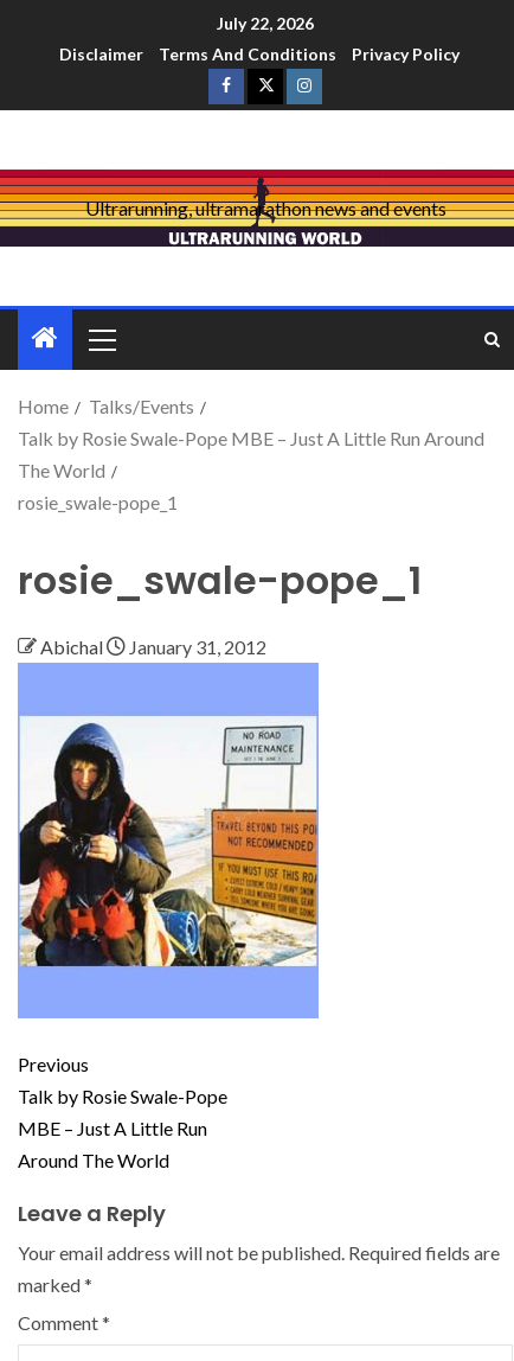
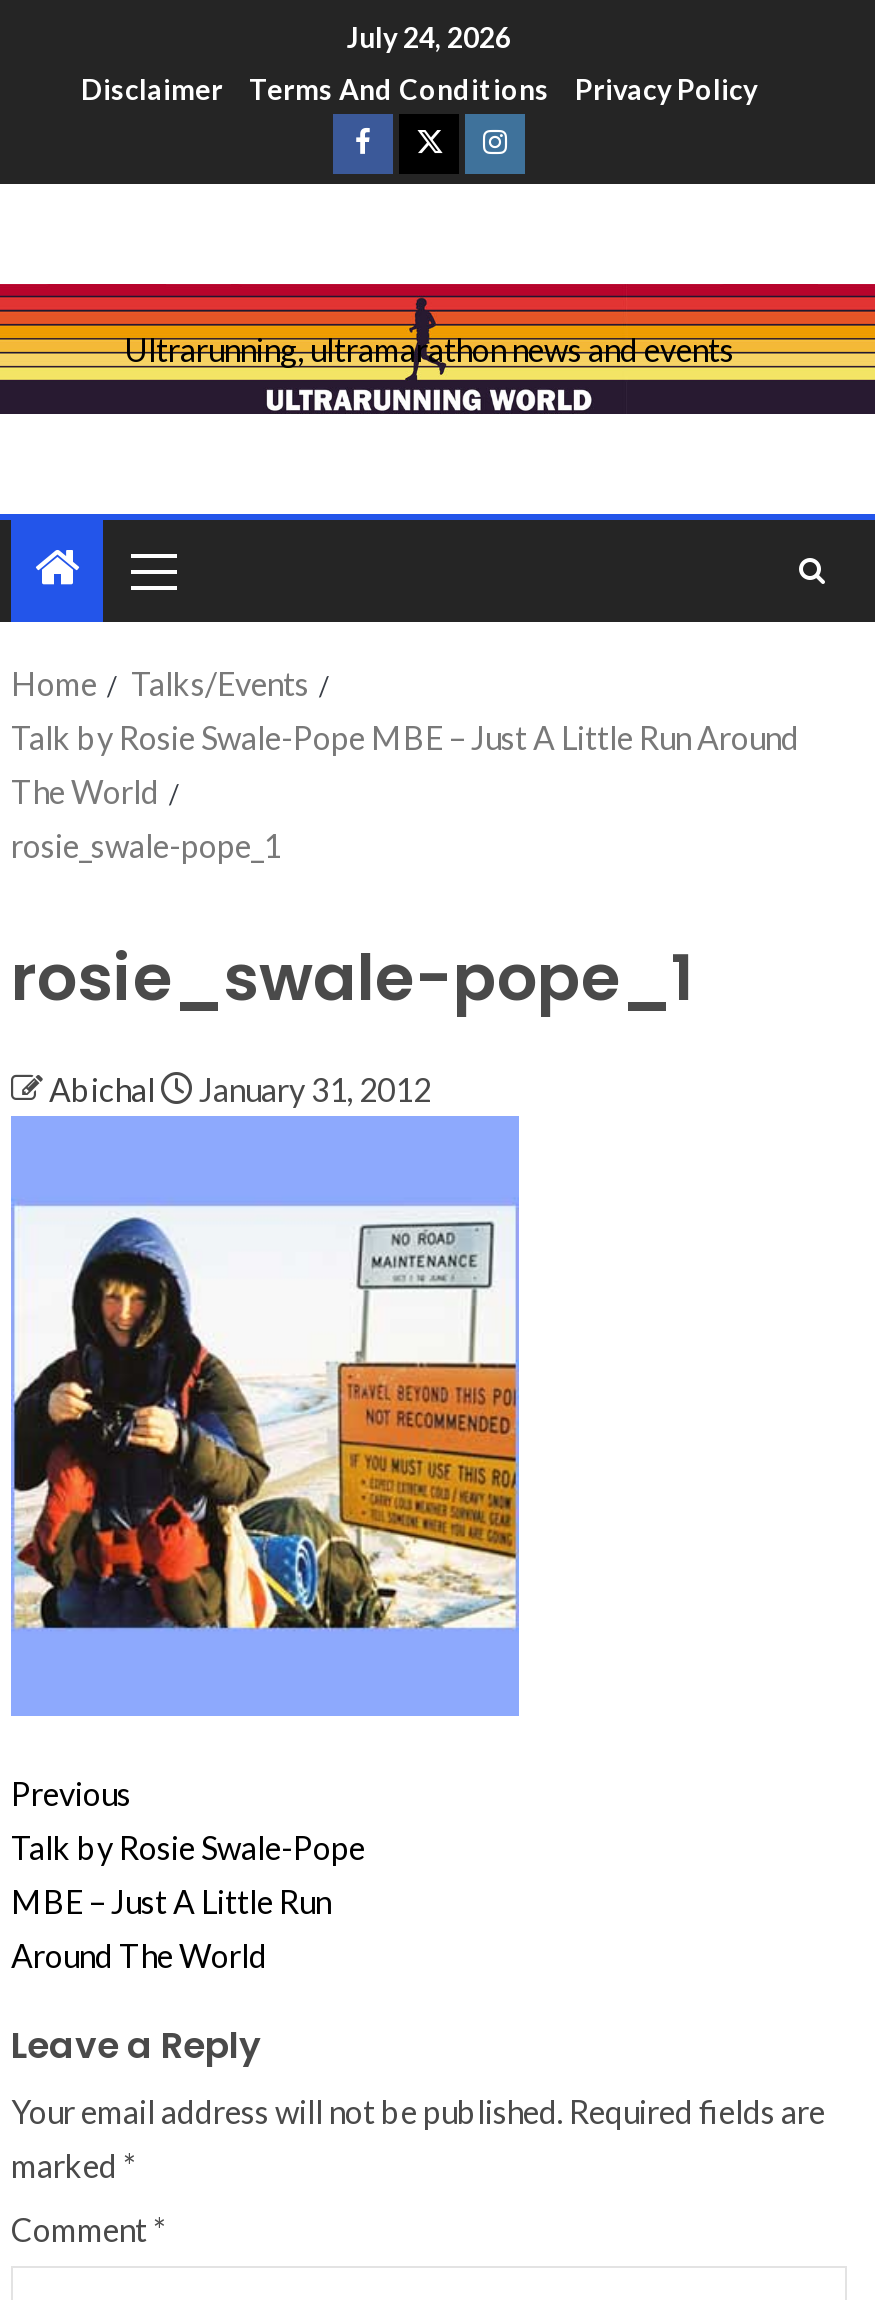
[217,14,314,34] July 22, 2026 -> [347,21,511,55] July 24, 2026

